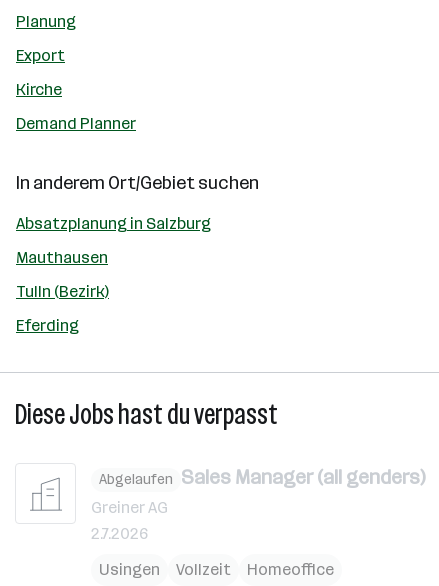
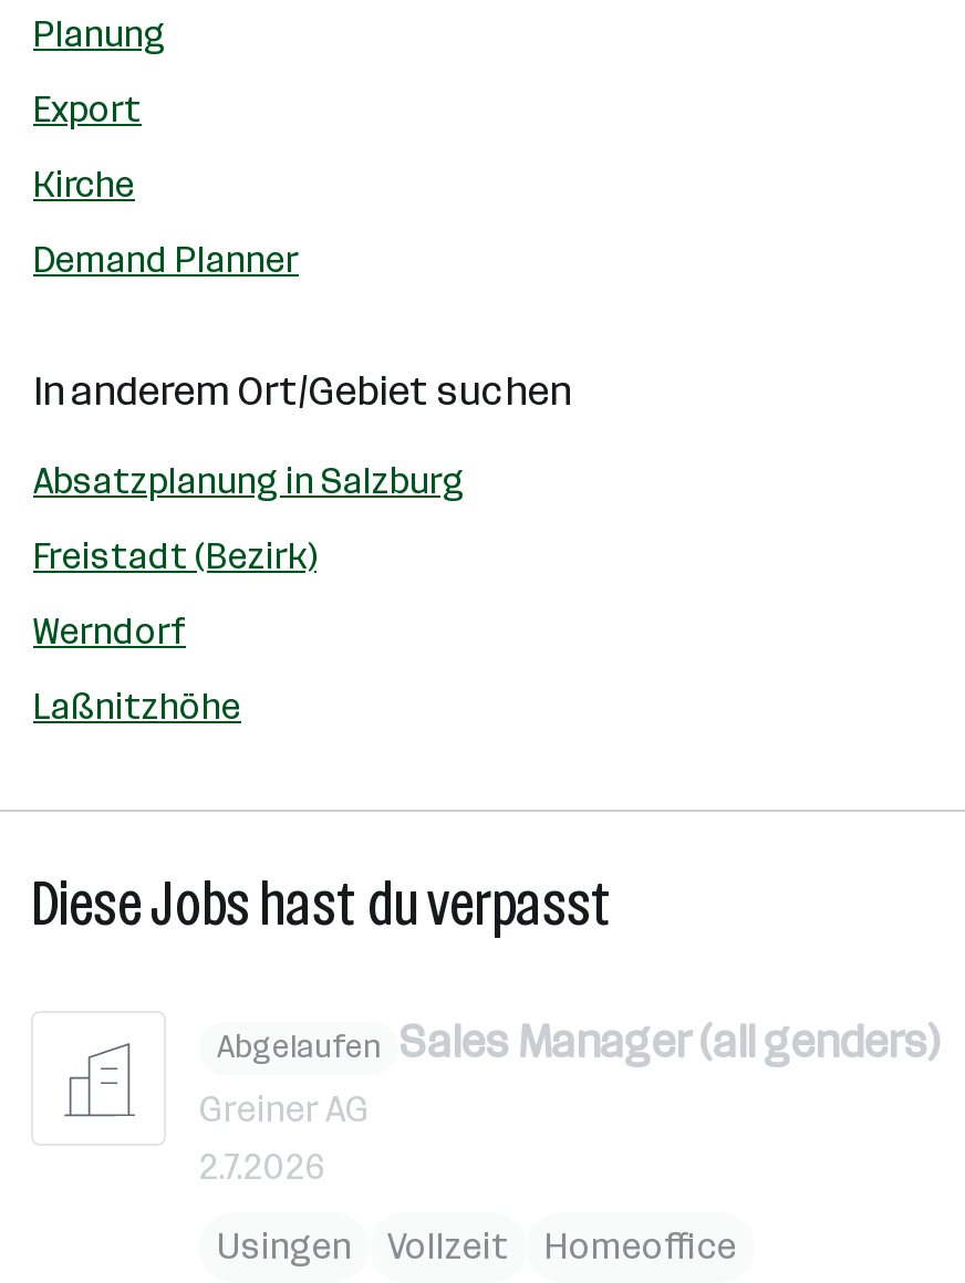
[16,248,108,267] Mauthausen -> [33,535,317,577] Freistadt (Bezirk)
[16,282,109,301] Tulln (Bezirk) -> [33,611,186,653] Werndorf
[16,316,79,335] Eferding -> [33,686,241,728] Laßnitzhöhe

